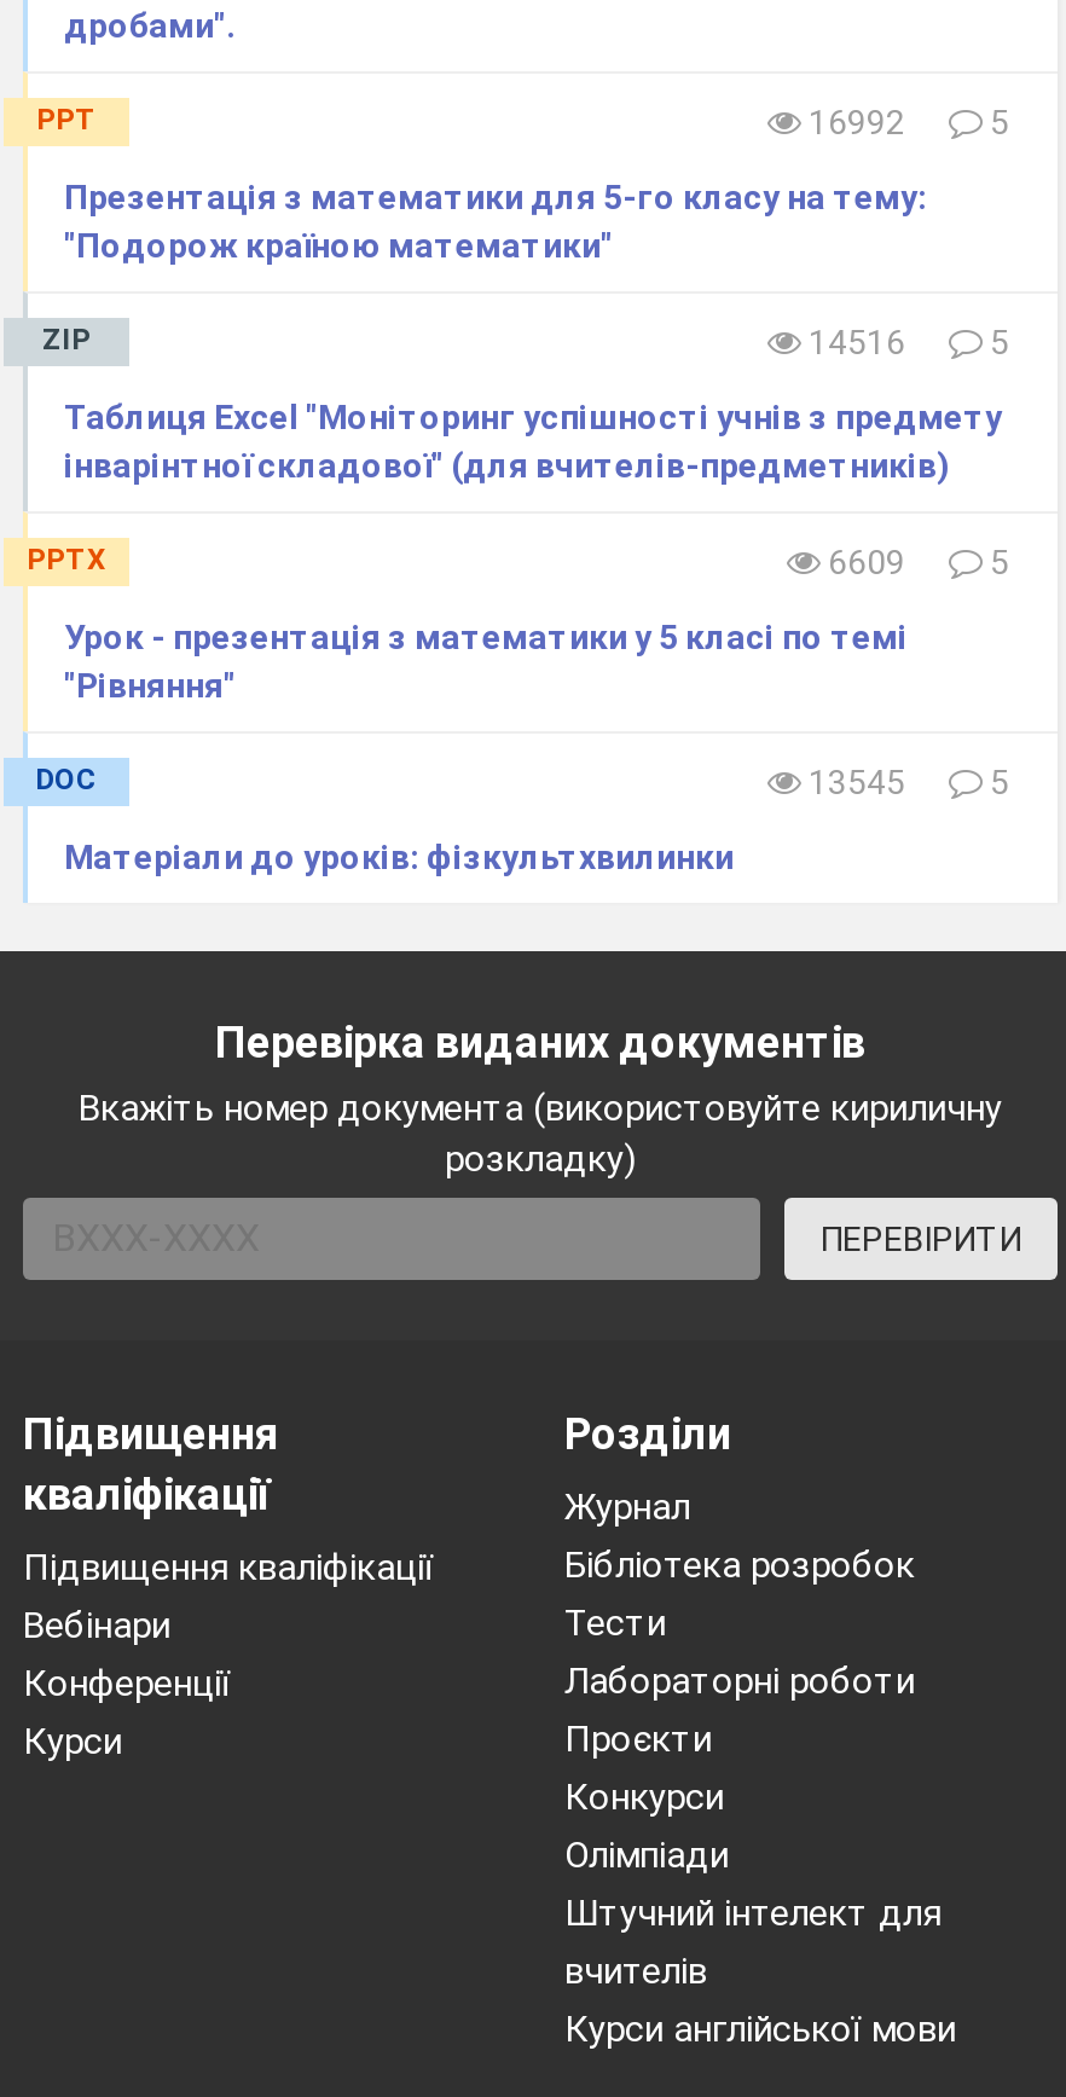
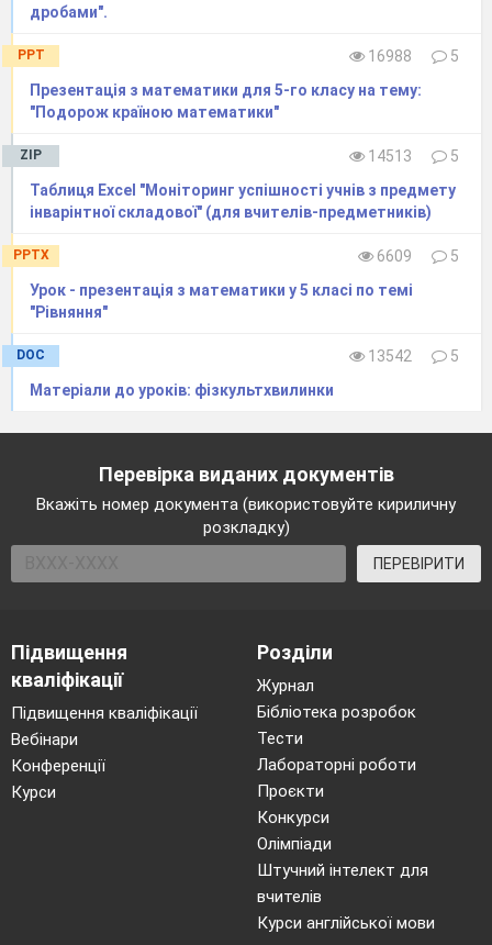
[801,103,1009,142] 16992 5 -> [365,47,459,64] 16988 5
[801,323,1009,362] 14516 5 -> [365,147,459,164] 14513 5
[801,763,1009,802] 13545 5 -> [365,347,459,364] 13542 5

